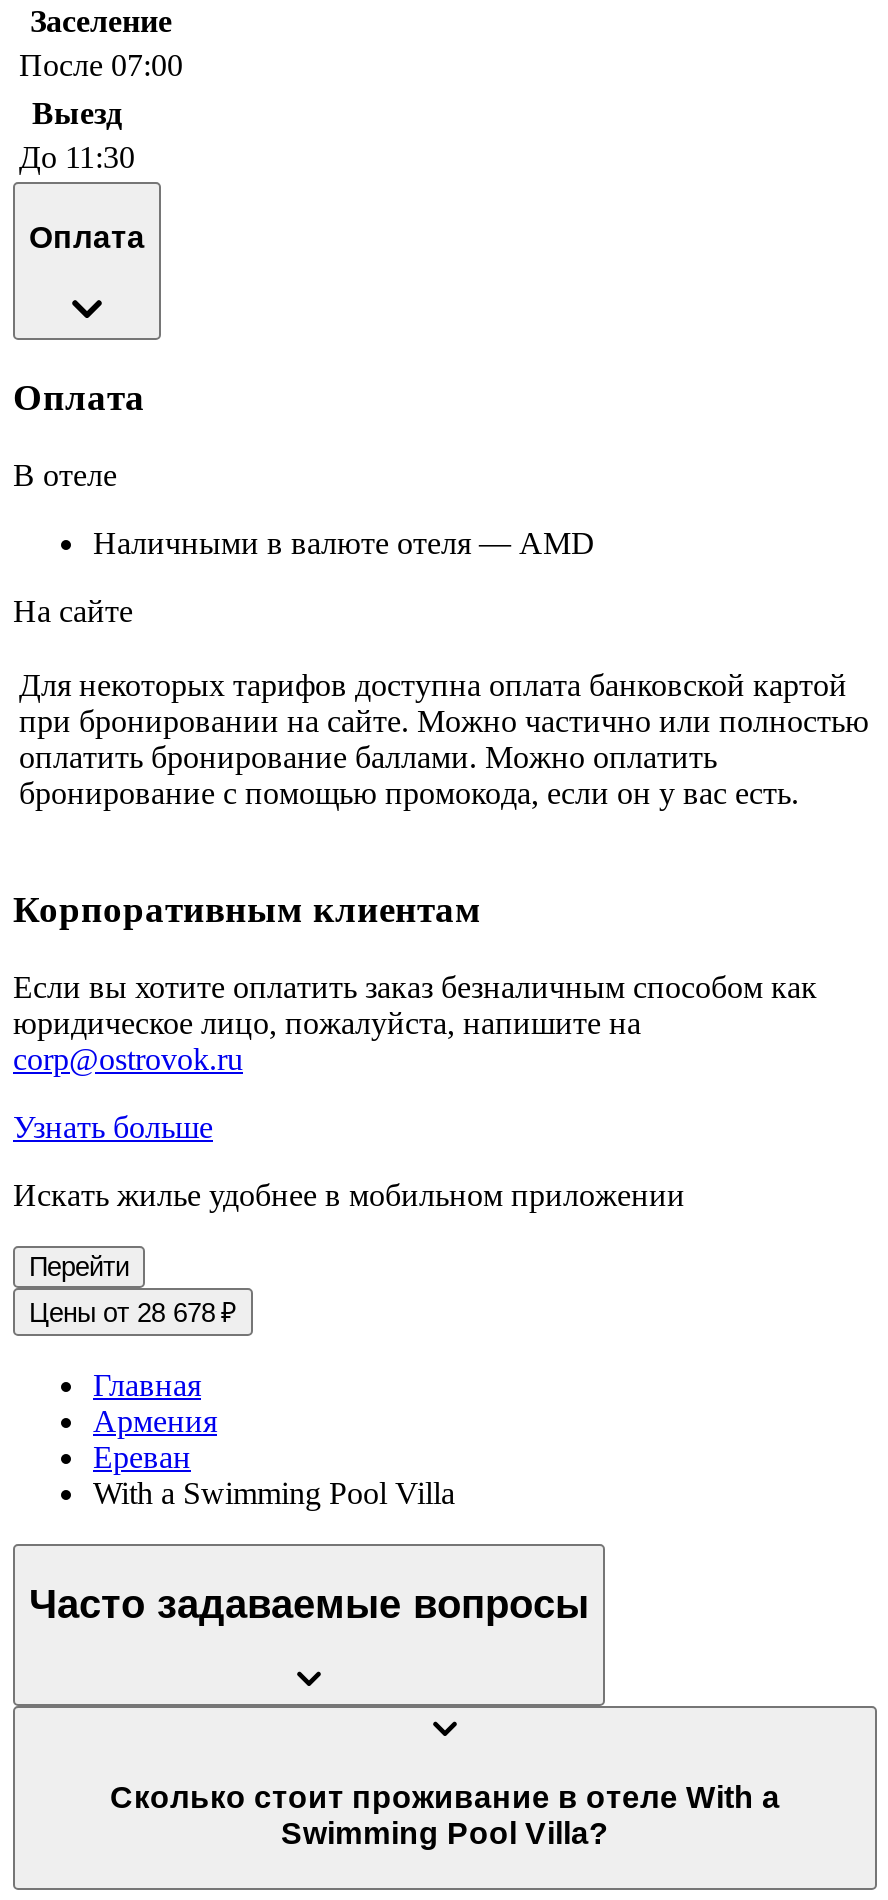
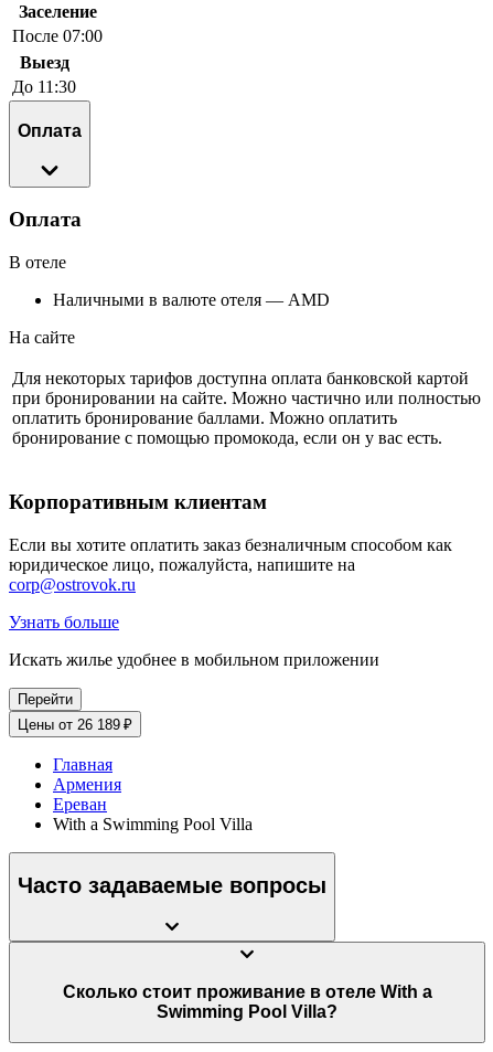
[29,1297,237,1327] Цены от 28 678 ₽ -> [18,716,132,732] Цены от 26 189 ₽

